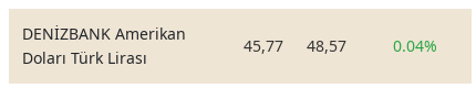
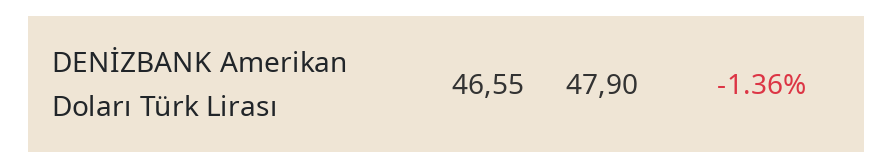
[244,35,283,56] 45,77 -> [452,64,524,102] 46,55
[307,35,346,56] 48,57 -> [566,64,638,102] 47,90
[393,35,437,56] 0.04% -> [717,64,807,102] -1.36%

